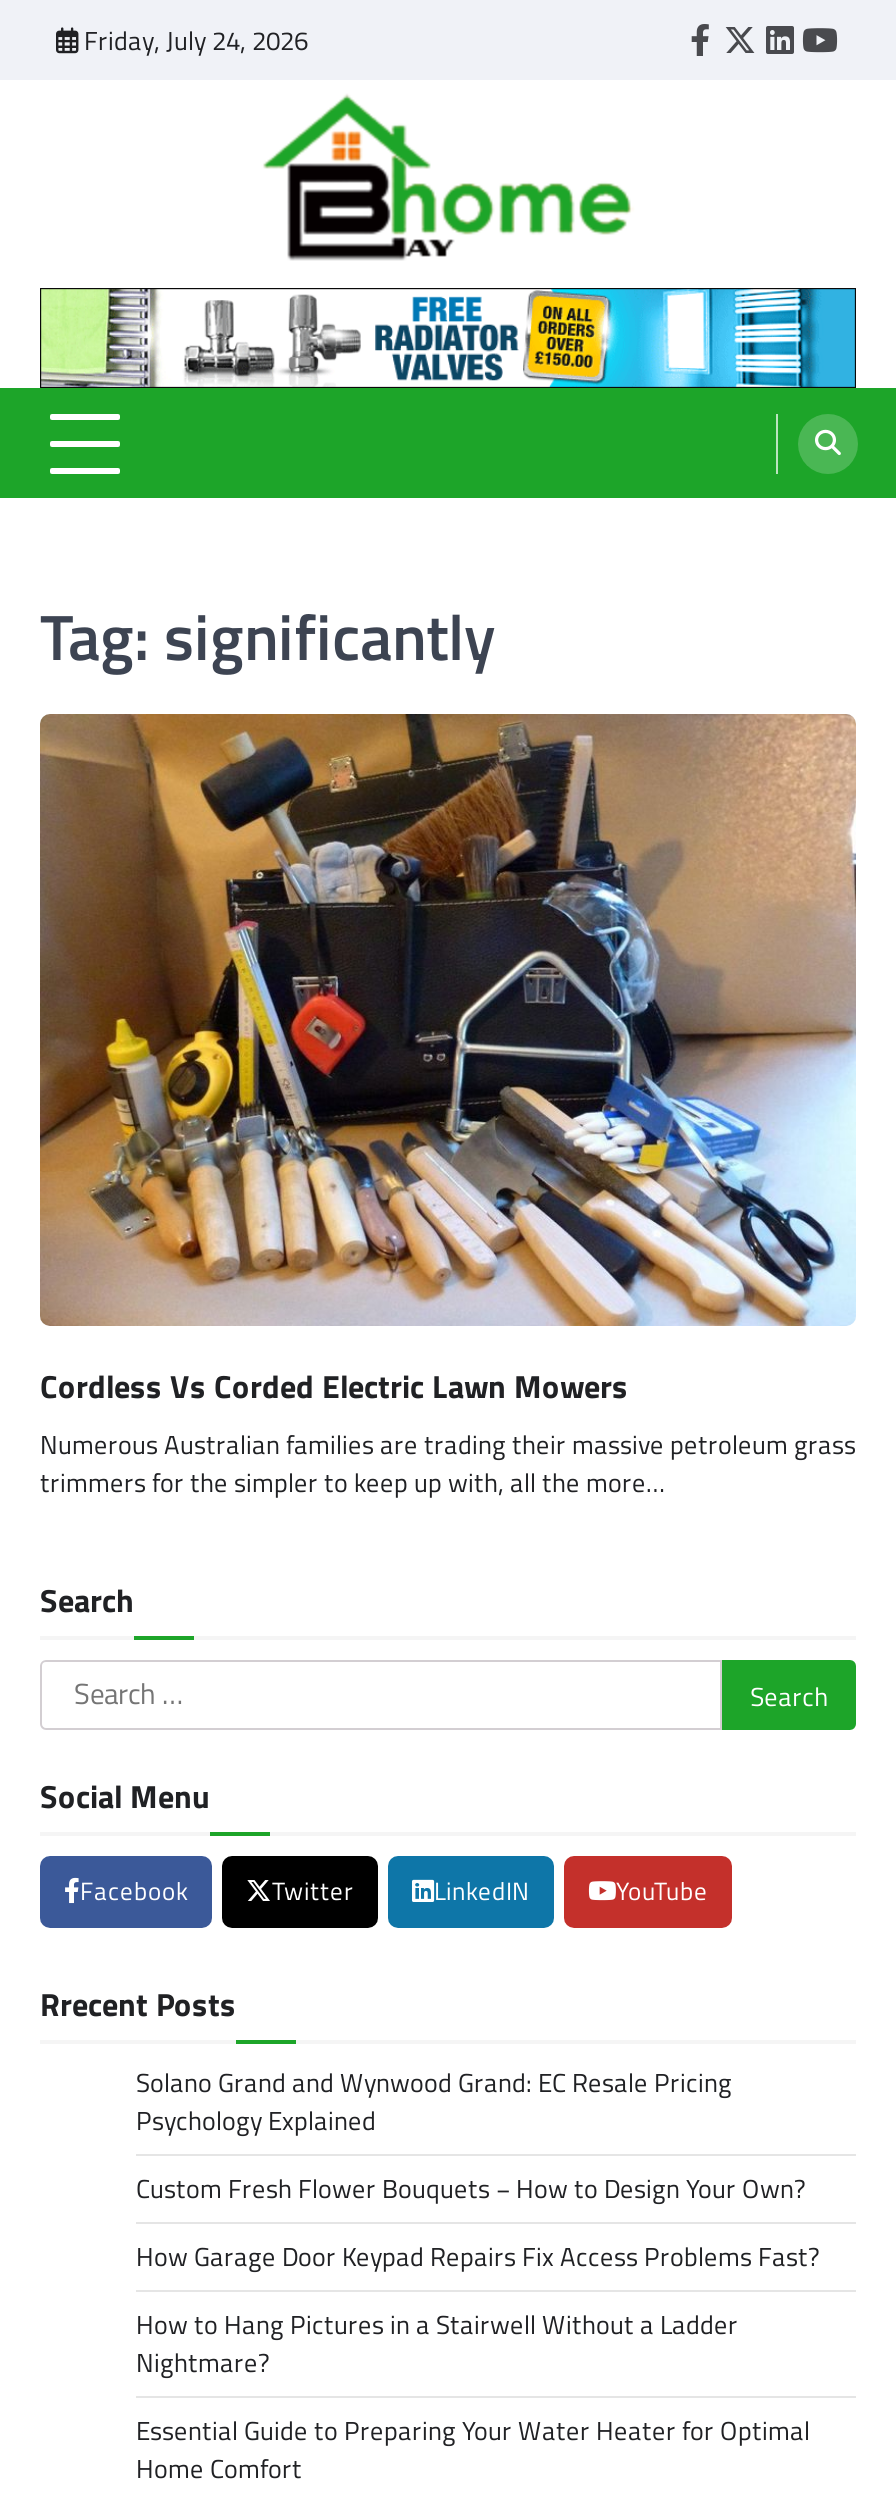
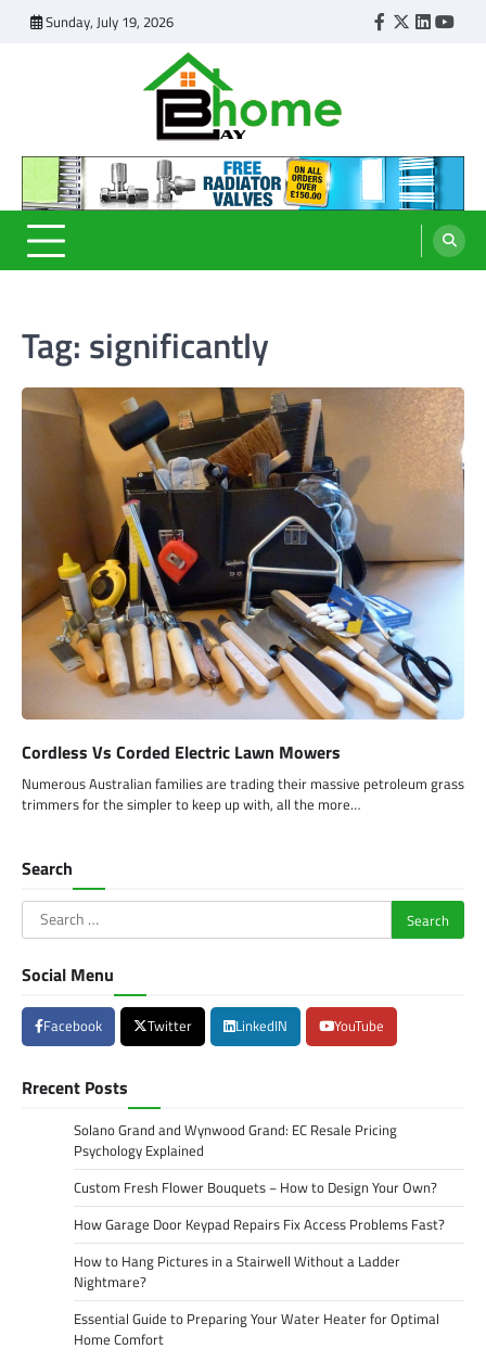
[84,20,308,60] Friday, July 24, 2026 -> [46,11,174,33] Sunday, July 19, 2026

